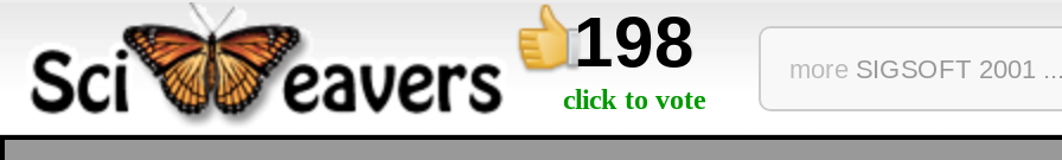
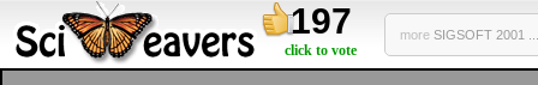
[574,2,695,81] 198 -> [291,1,352,41] 197

